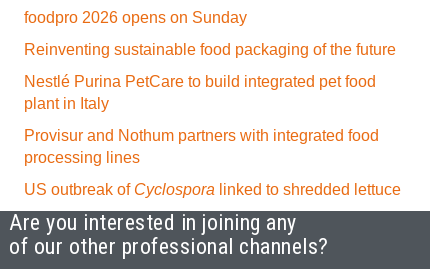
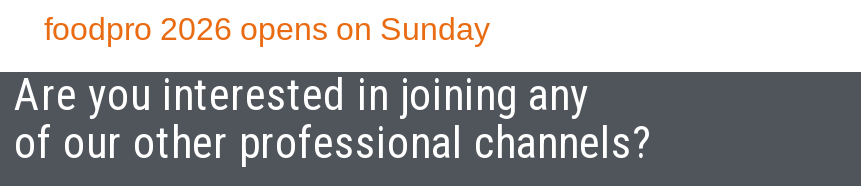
[24,41,401,198] Reinventing sustainable food packaging of the future | Nestlé Purina PetCare to build integrated pet food | plant in Italy | Provisur and Nothum partners with integrated food | processing lines | US outbreak of Cyclospora linked to shredded lettuce -> none

